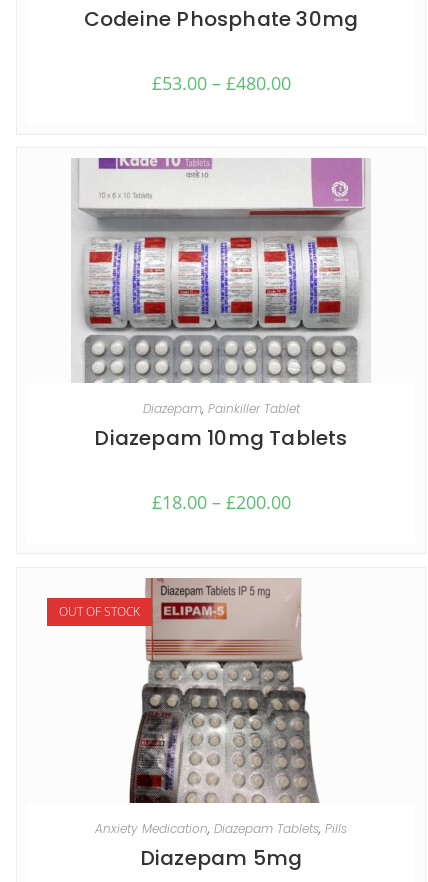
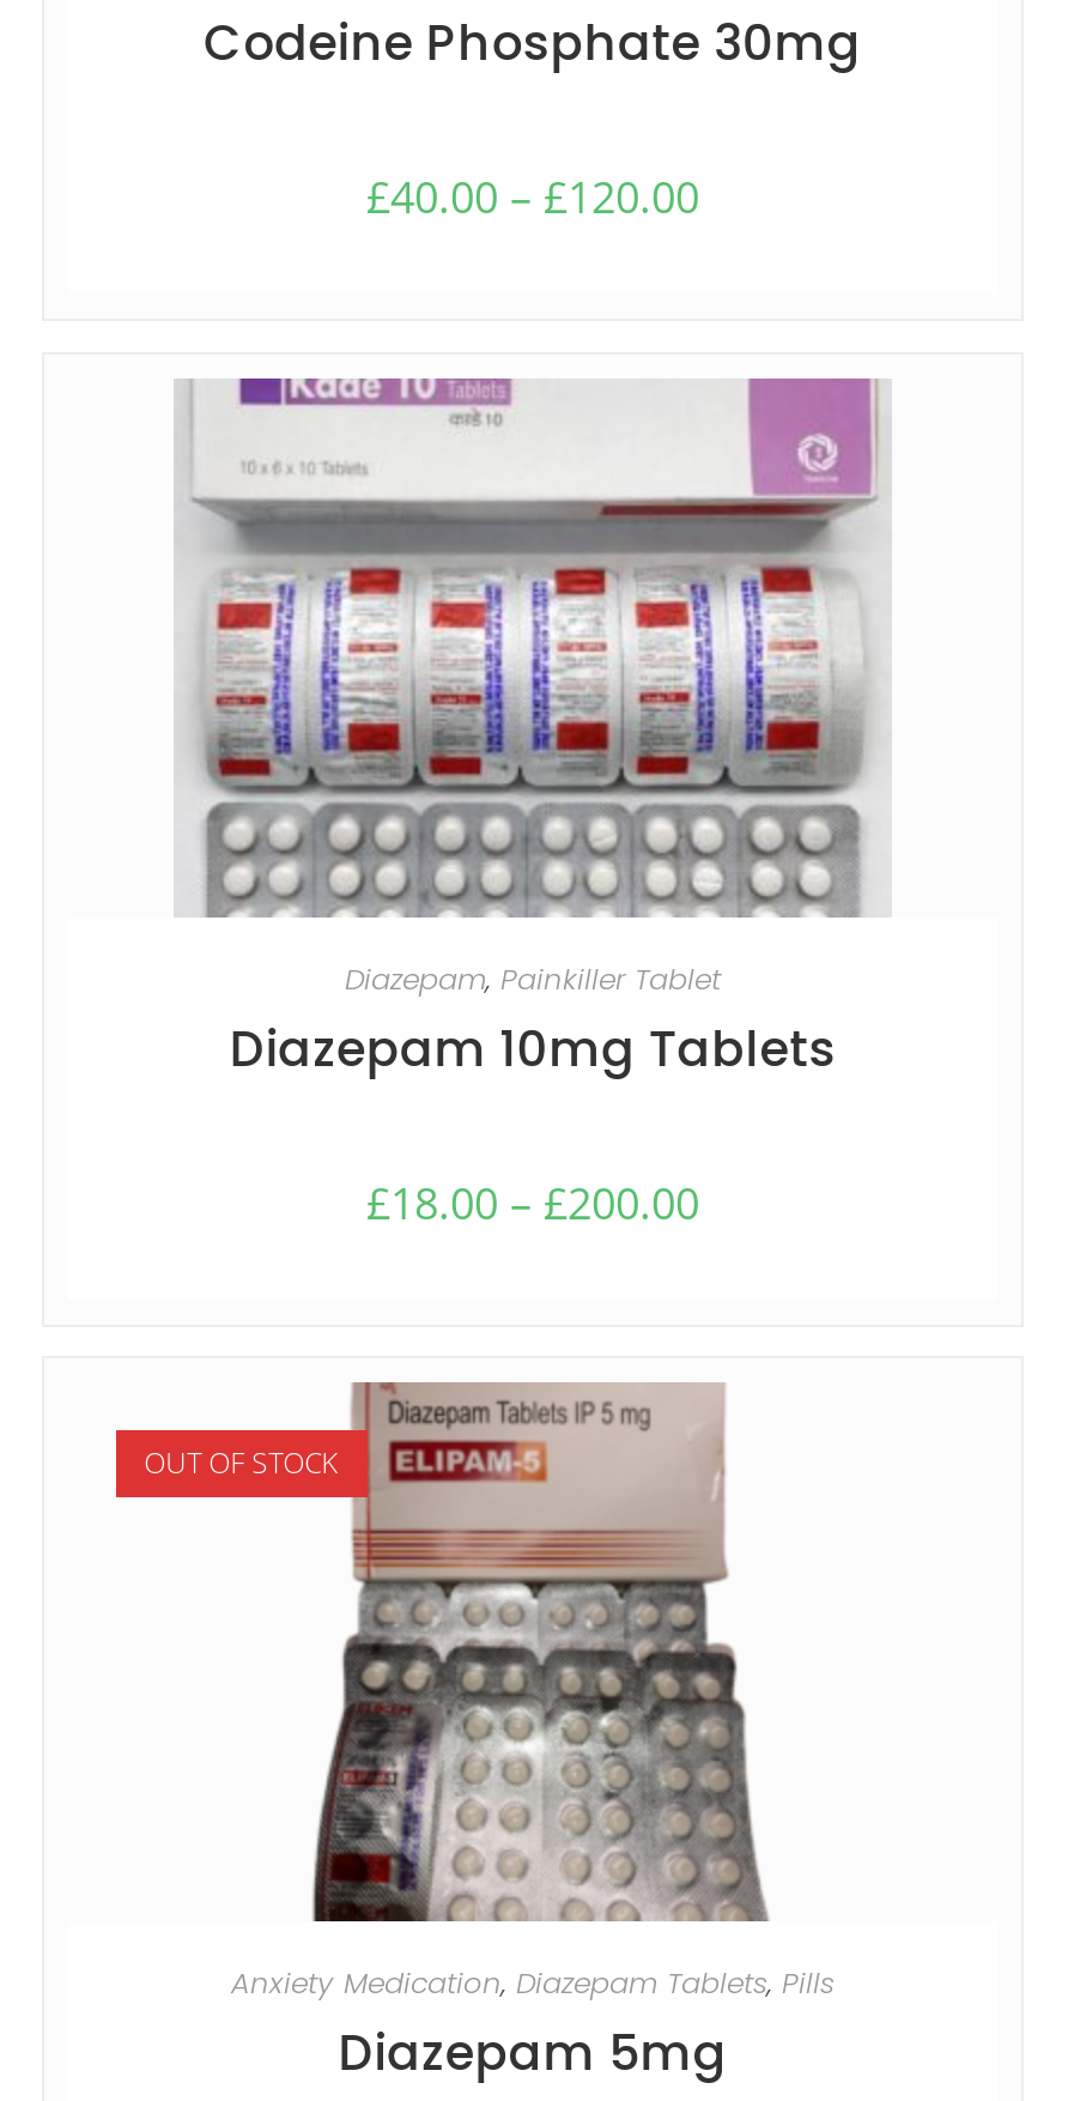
[151,71,290,95] £53.00 – £480.00 -> [366,168,699,226] £40.00 – £120.00

